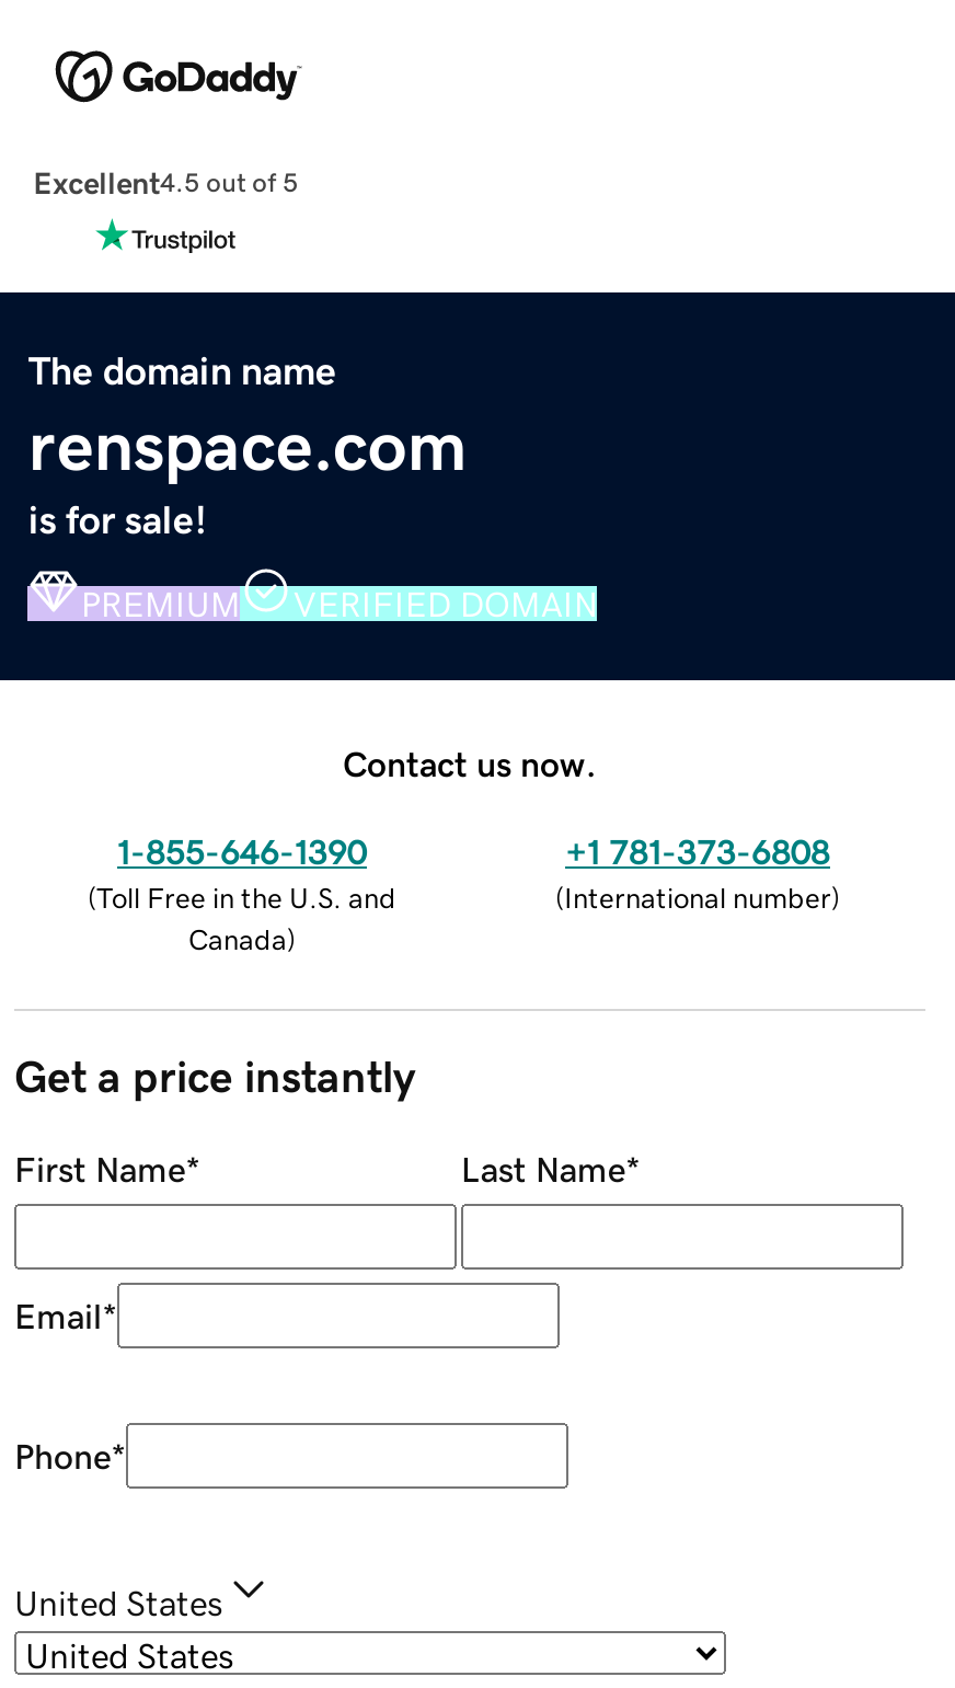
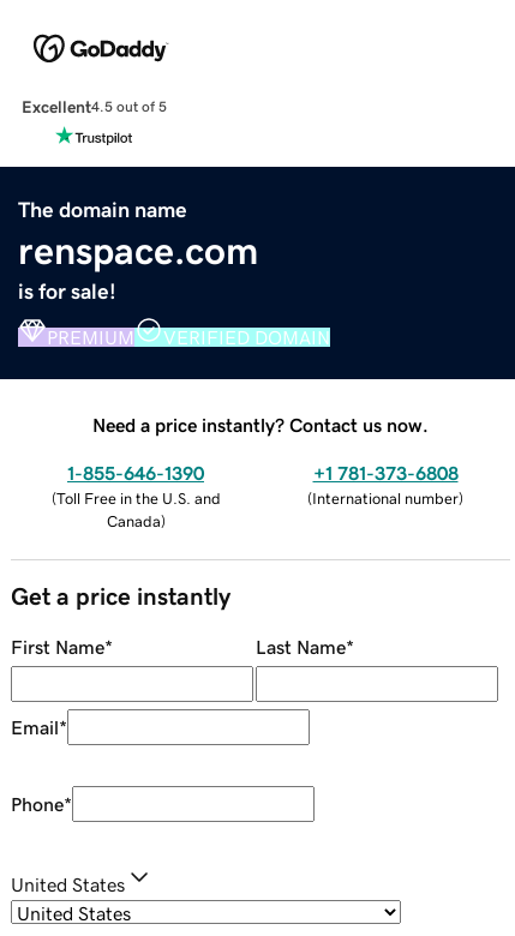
[343,745,597,780] Contact us now. -> [92,415,429,434] Need a price instantly? Contact us now.

